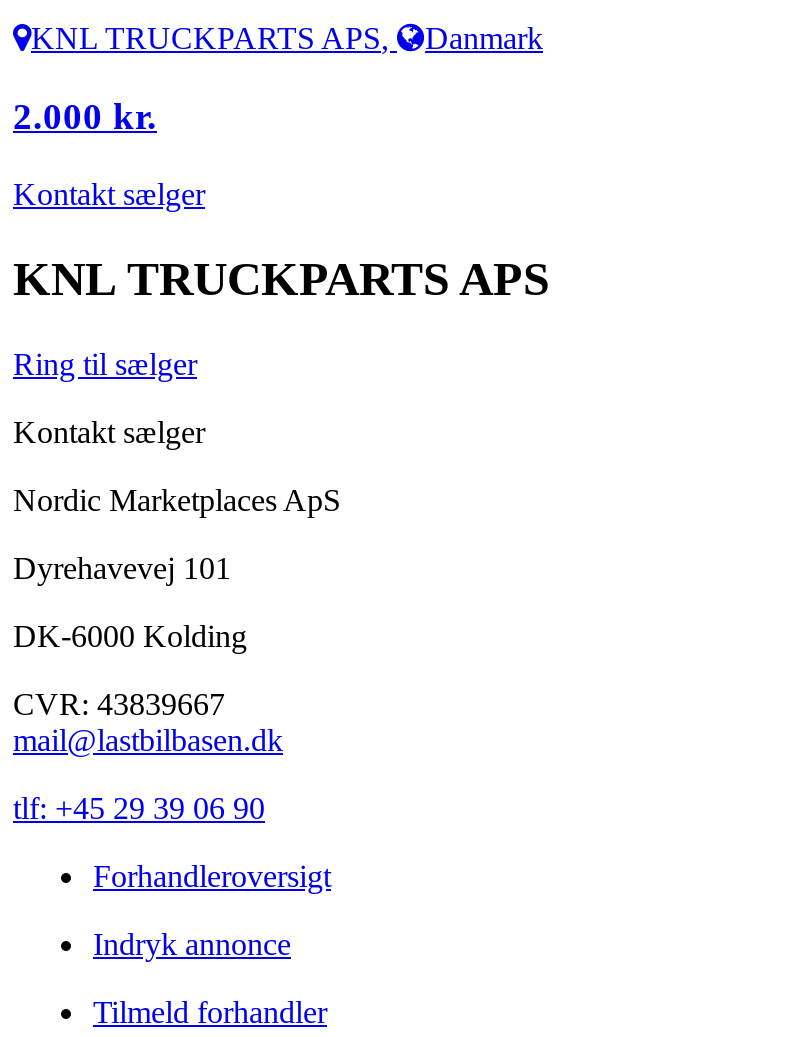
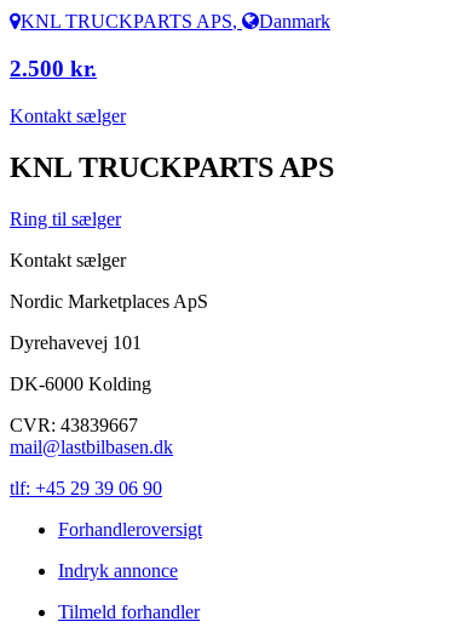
[13,95,157,137] 2.000 kr. -> [10,56,97,81] 2.500 kr.

